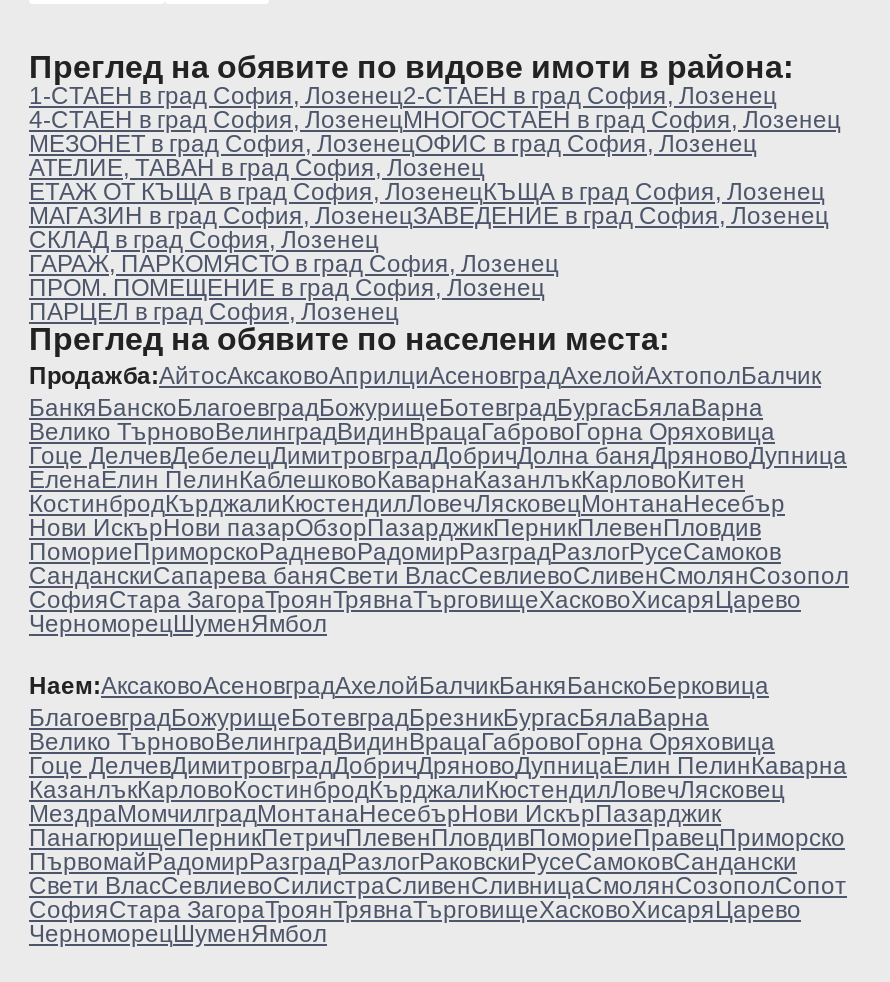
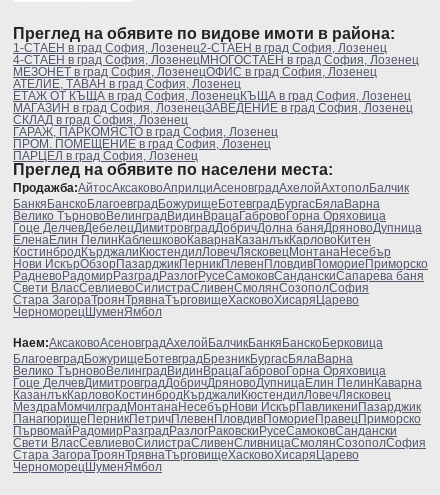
[29,514,849,614] Нови ИскърНови пазарОбзорПазарджикПерникПлевенПловдив | ПомориеПриморскоРадневоРадомирРазградРазлогРусеСамоков | СанданскиСапарева баняСвети ВласСевлиевоСливенСмолянСозопол | СофияСтара ЗагораТроянТрявнаТърговищеХасковоХисаряЦарево -> [13,257,428,307] Нови ИскърОбзорПазарджикПерникПлевенПловдивПомориеПриморско | РадневоРадомирРазградРазлогРусеСамоковСанданскиСапарева баня | Свети ВласСевлиевоСилистраСливенСмолянСозополСофия | Стара ЗагораТроянТрявнаТърговищеХасковоХисаряЦарево
[29,800,721,828] МездраМомчилградМонтанаНесебърНови ИскърПазарджик -> [13,400,421,414] МездраМомчилградМонтанаНесебърНови ИскърПавликениПазарджик
[29,872,847,924] Свети ВласСевлиевоСилистраСливенСливницаСмолянСозополСопот | СофияСтара ЗагораТроянТрявнаТърговищеХасковоХисаряЦарево -> [13,436,426,462] Свети ВласСевлиевоСилистраСливенСливницаСмолянСозополСофия | Стара ЗагораТроянТрявнаТърговищеХасковоХисаряЦарево

